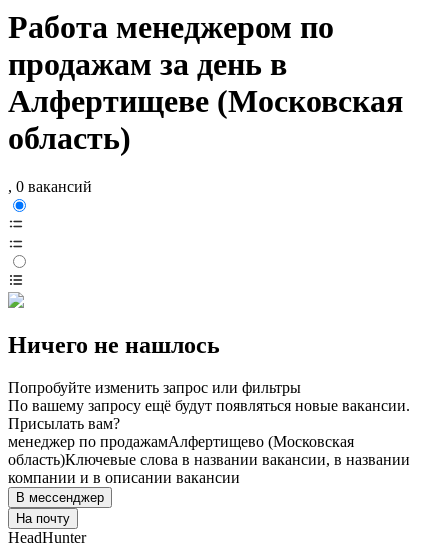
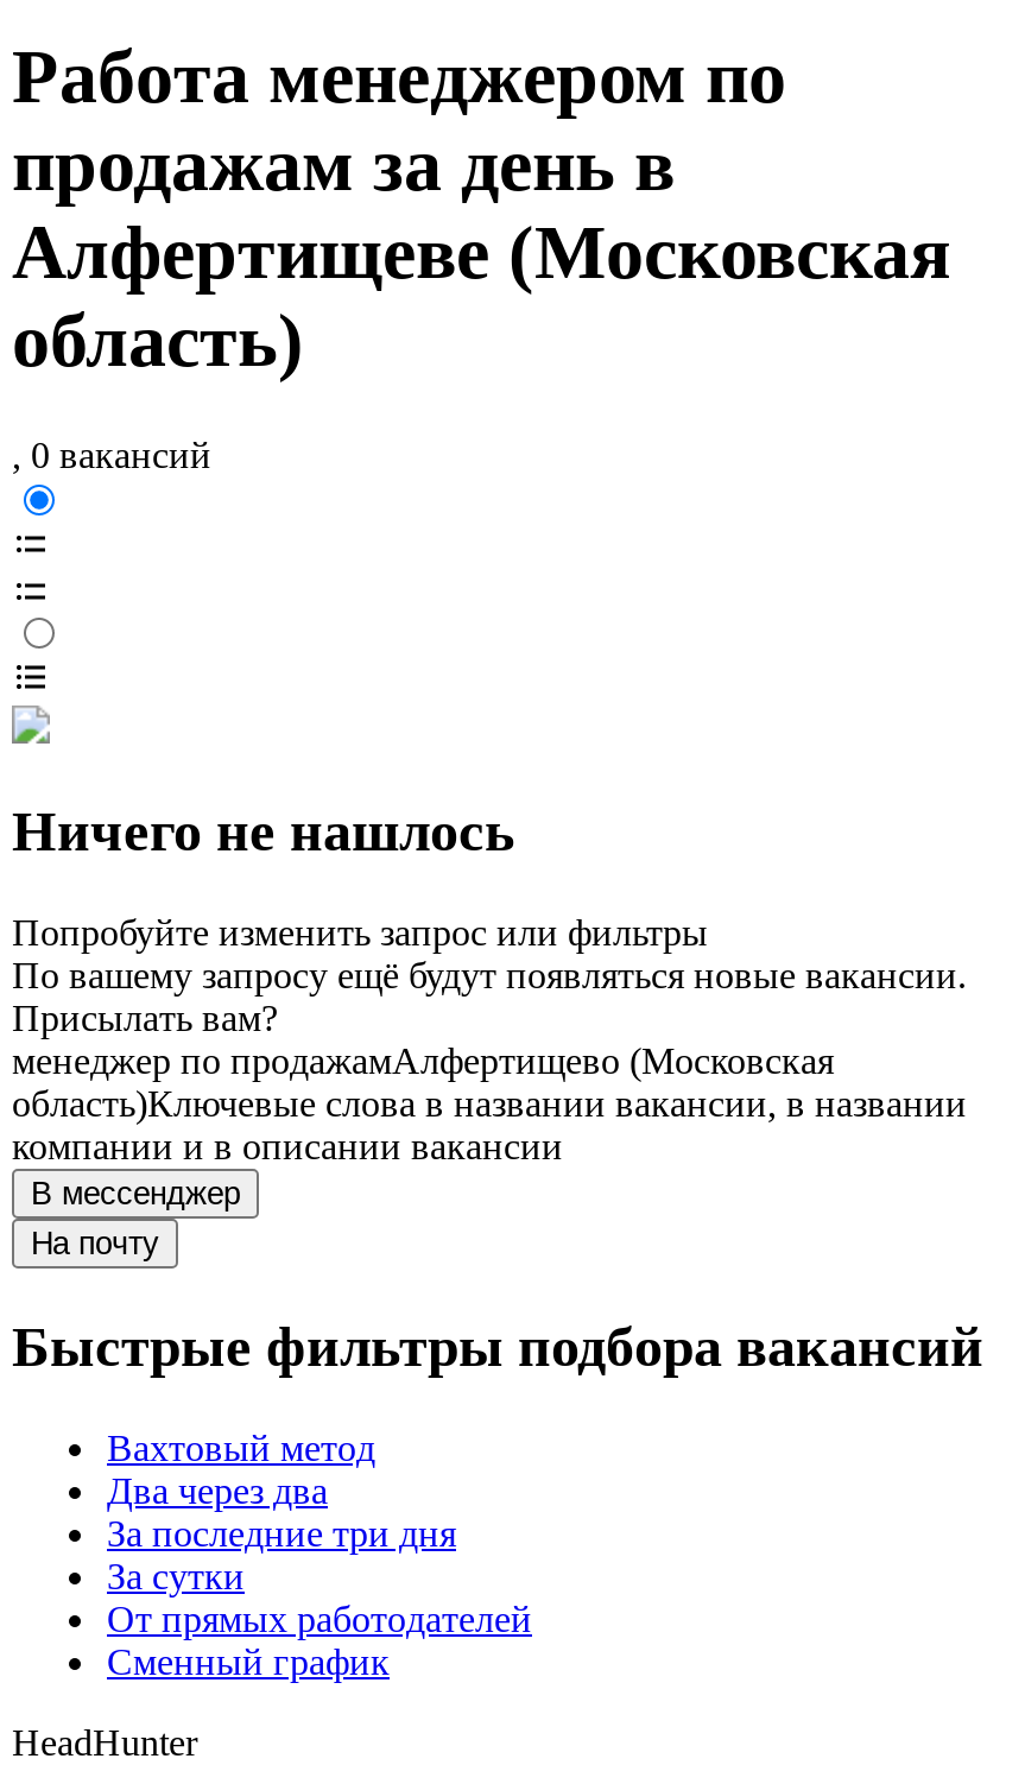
none -> [12,1317,983,1682] Быстрые фильтры подбора вакансий | Вахтовый метод | Два через два | За последние три дня | За сутки | От прямых работодателей | Сменный график

